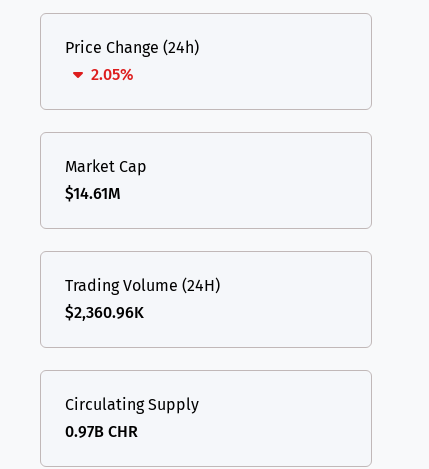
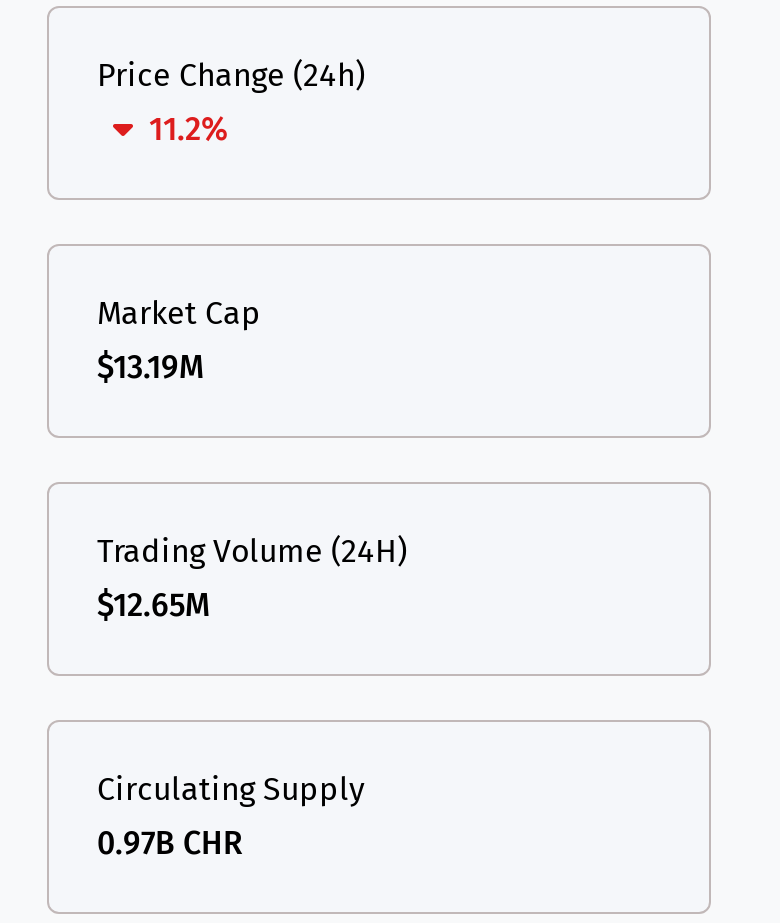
[91,65,134,84] 2.05% -> [149,109,229,147] 11.2%
[65,184,121,203] $14.61M -> [97,347,205,385] $13.19M
[65,303,144,322] $2,360.96K -> [97,585,211,623] $12.65M

